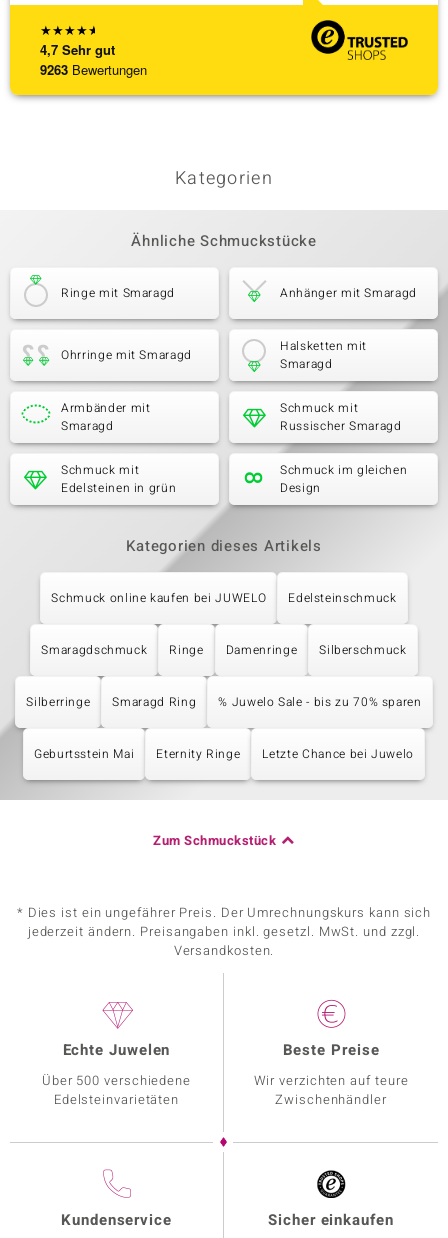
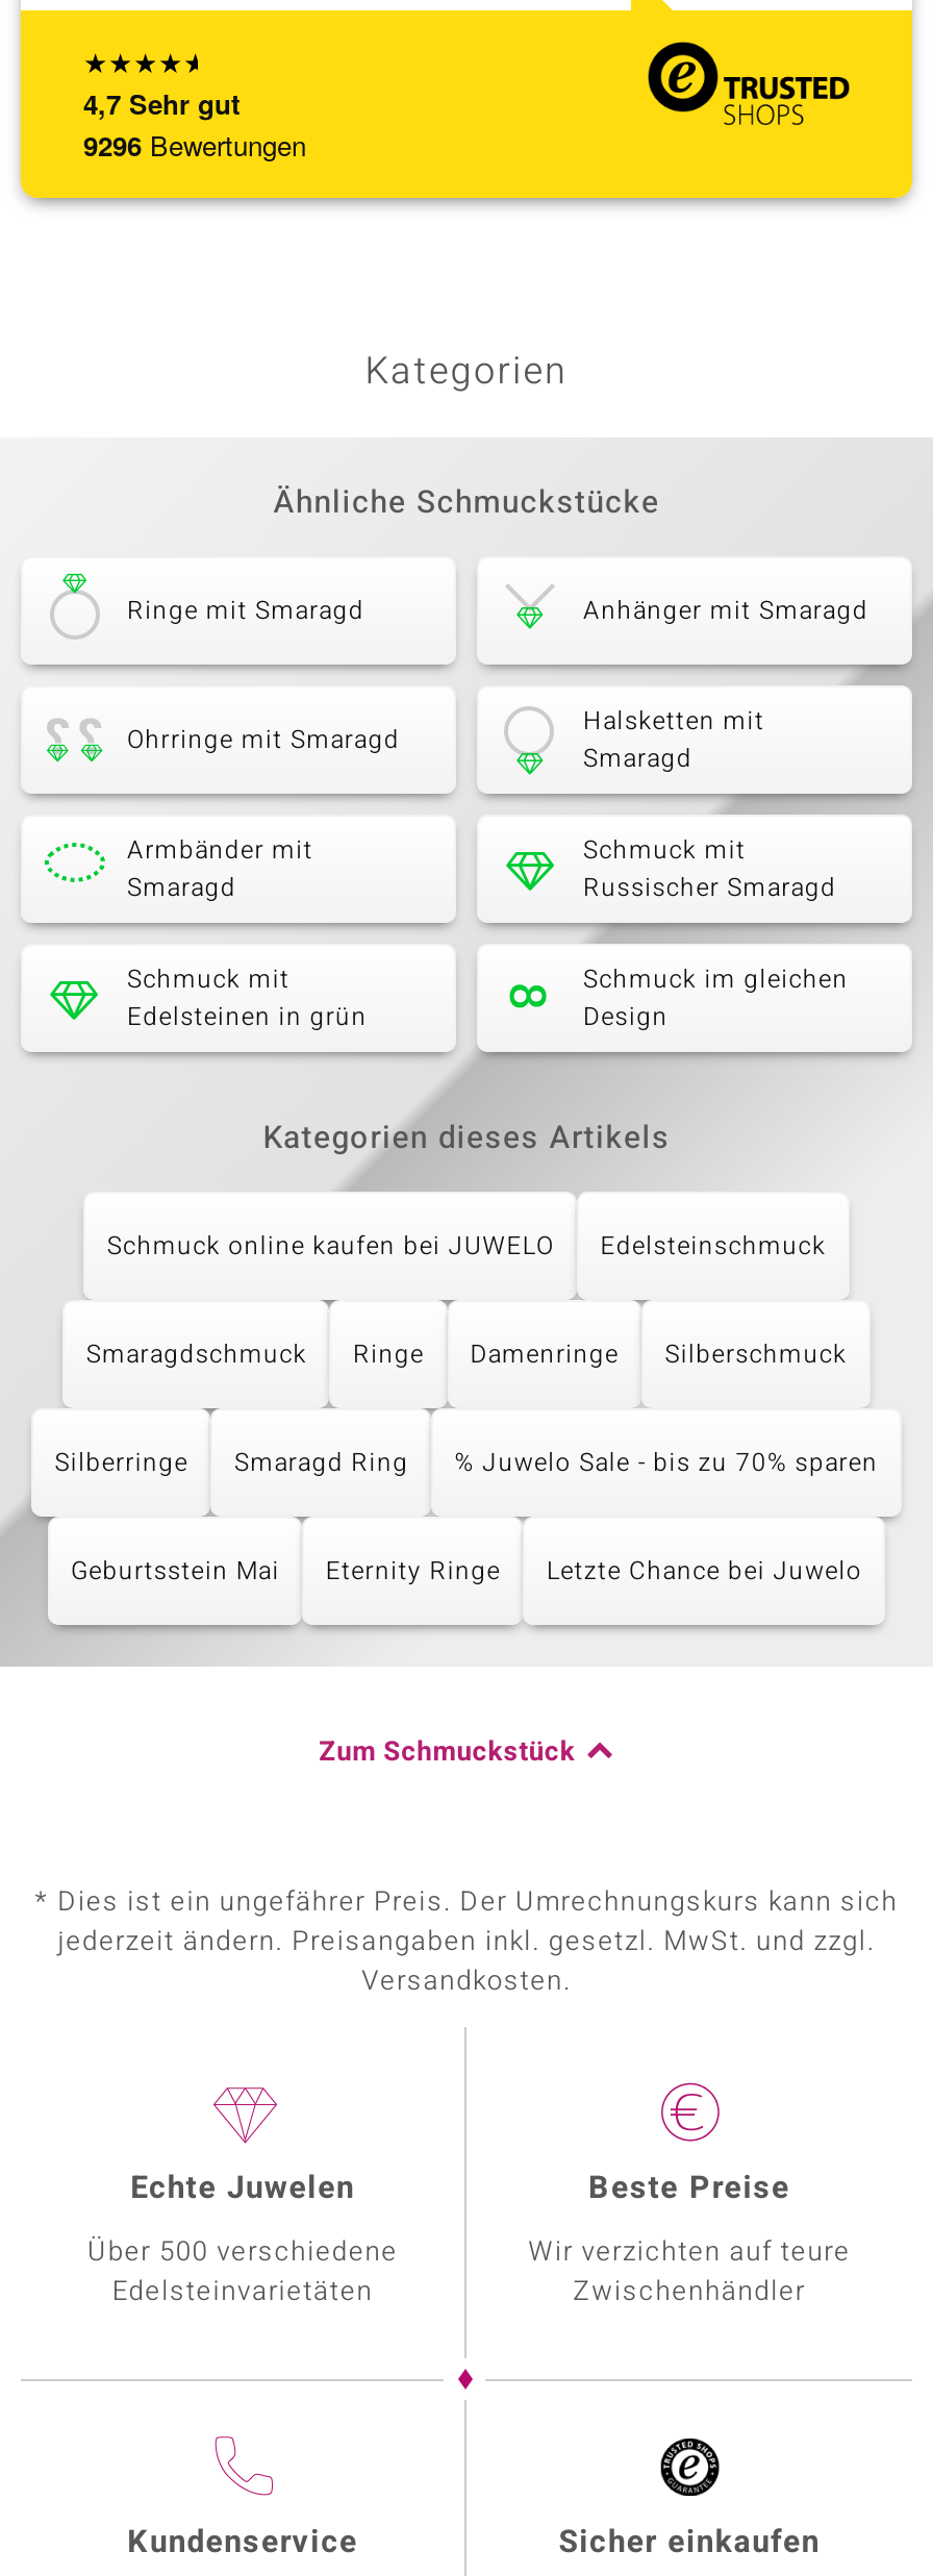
[40,60,147,79] 9263 Bewertungen -> [83,125,306,165] 9296 Bewertungen

